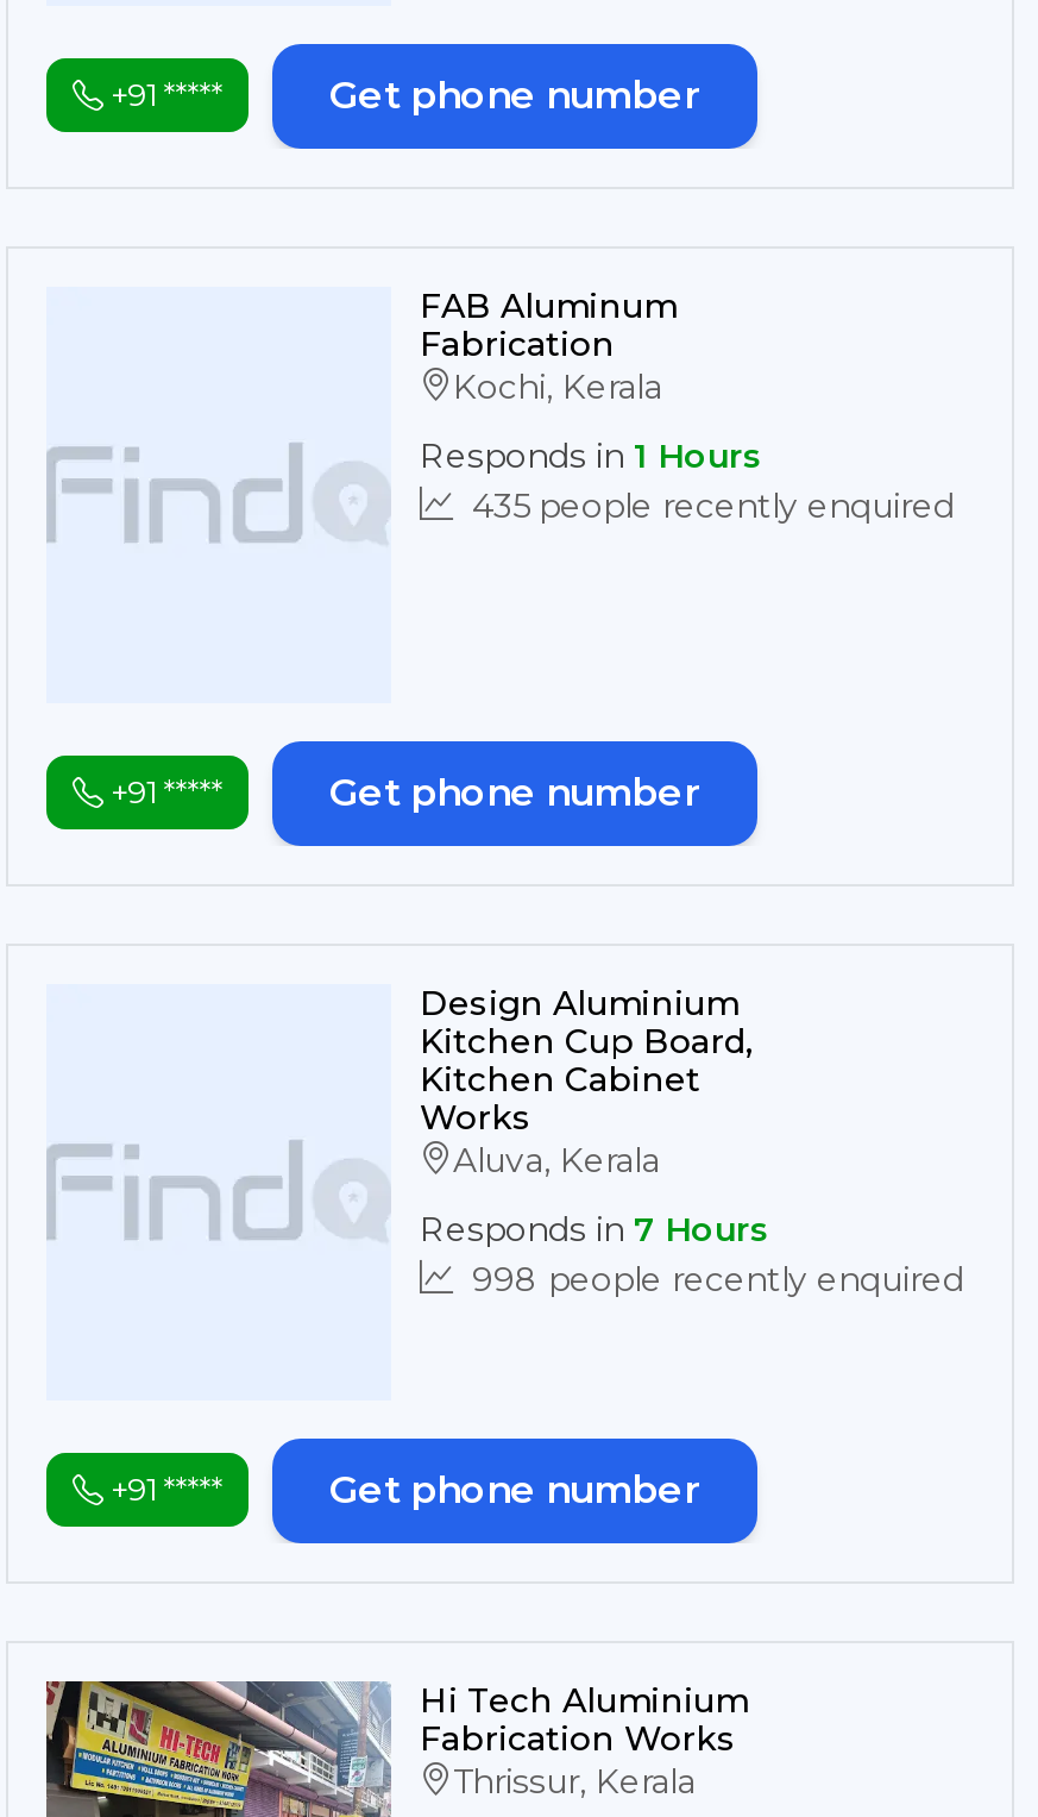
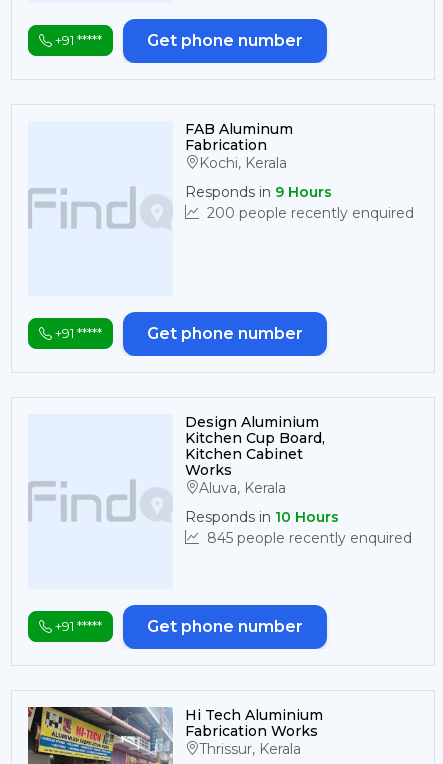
[420,434,762,476] Responds in 1 Hours -> [185,183,332,201] Responds in 9 Hours
[472,484,955,526] 435 people recently enquired -> [207,204,414,222] 200 people recently enquired
[420,1207,769,1250] Responds in 7 Hours -> [185,508,339,526] Responds in 10 Hours
[472,1257,964,1300] 998 people recently enquired -> [207,529,412,547] 845 people recently enquired

